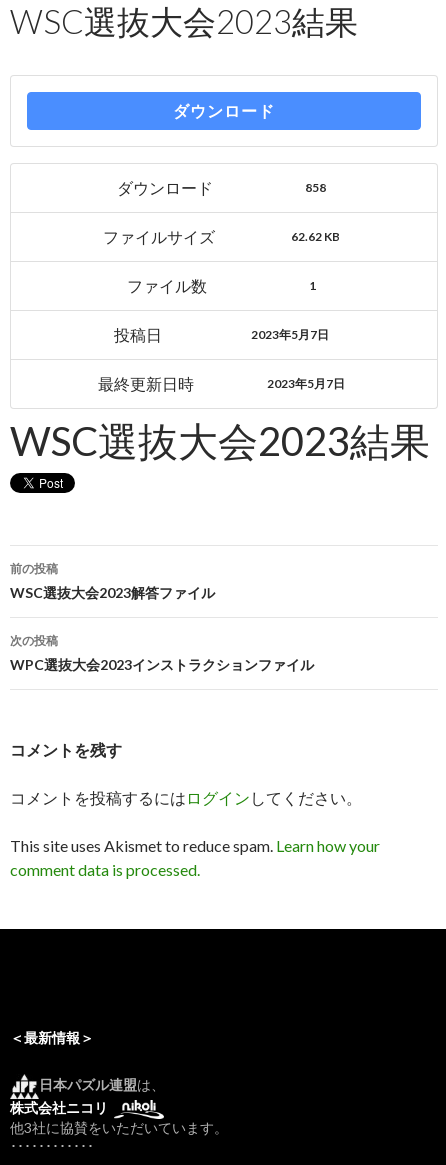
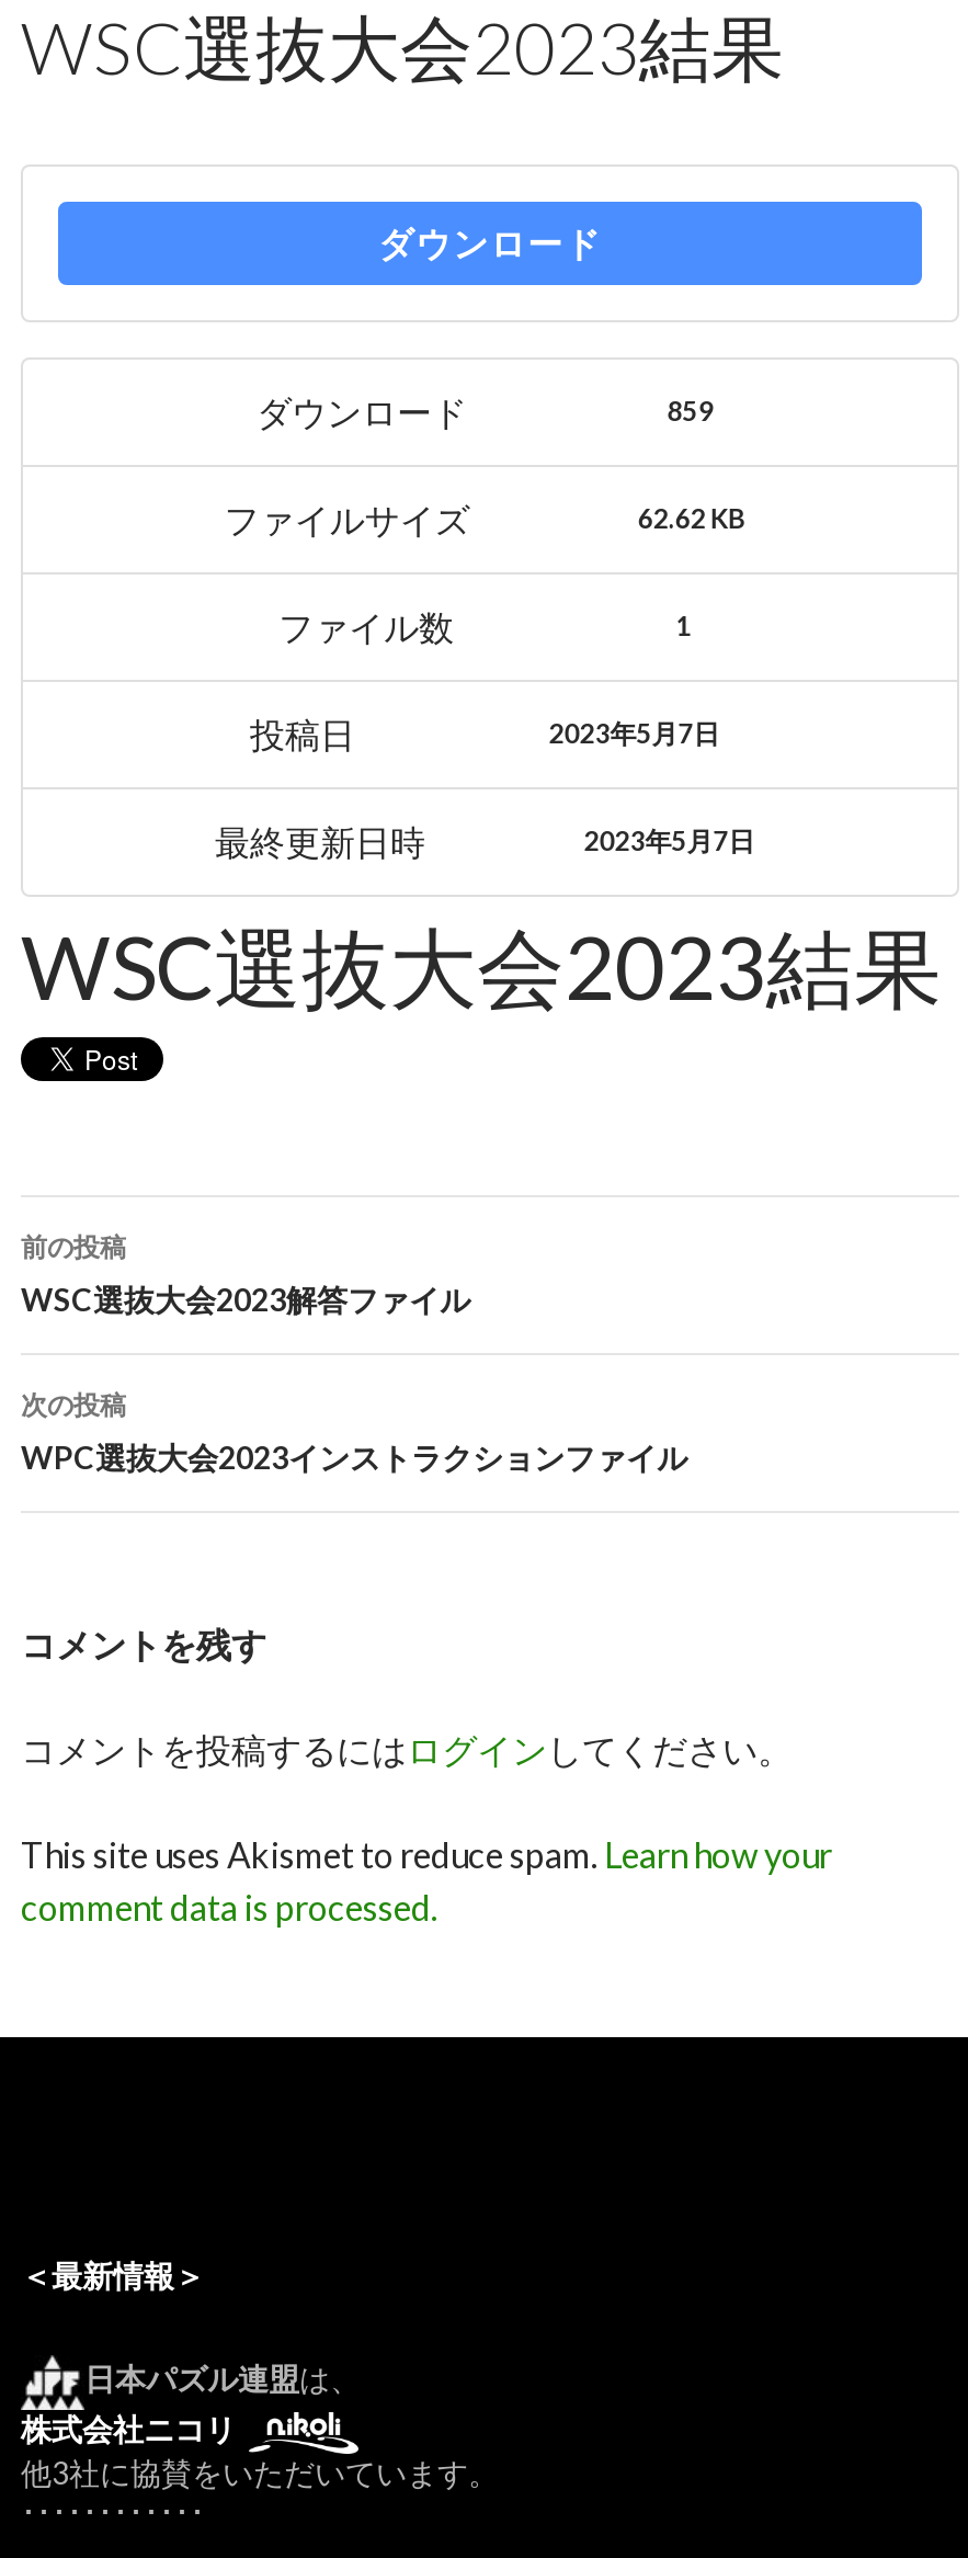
[305,180,326,195] 858 -> [667,395,713,428] 859

